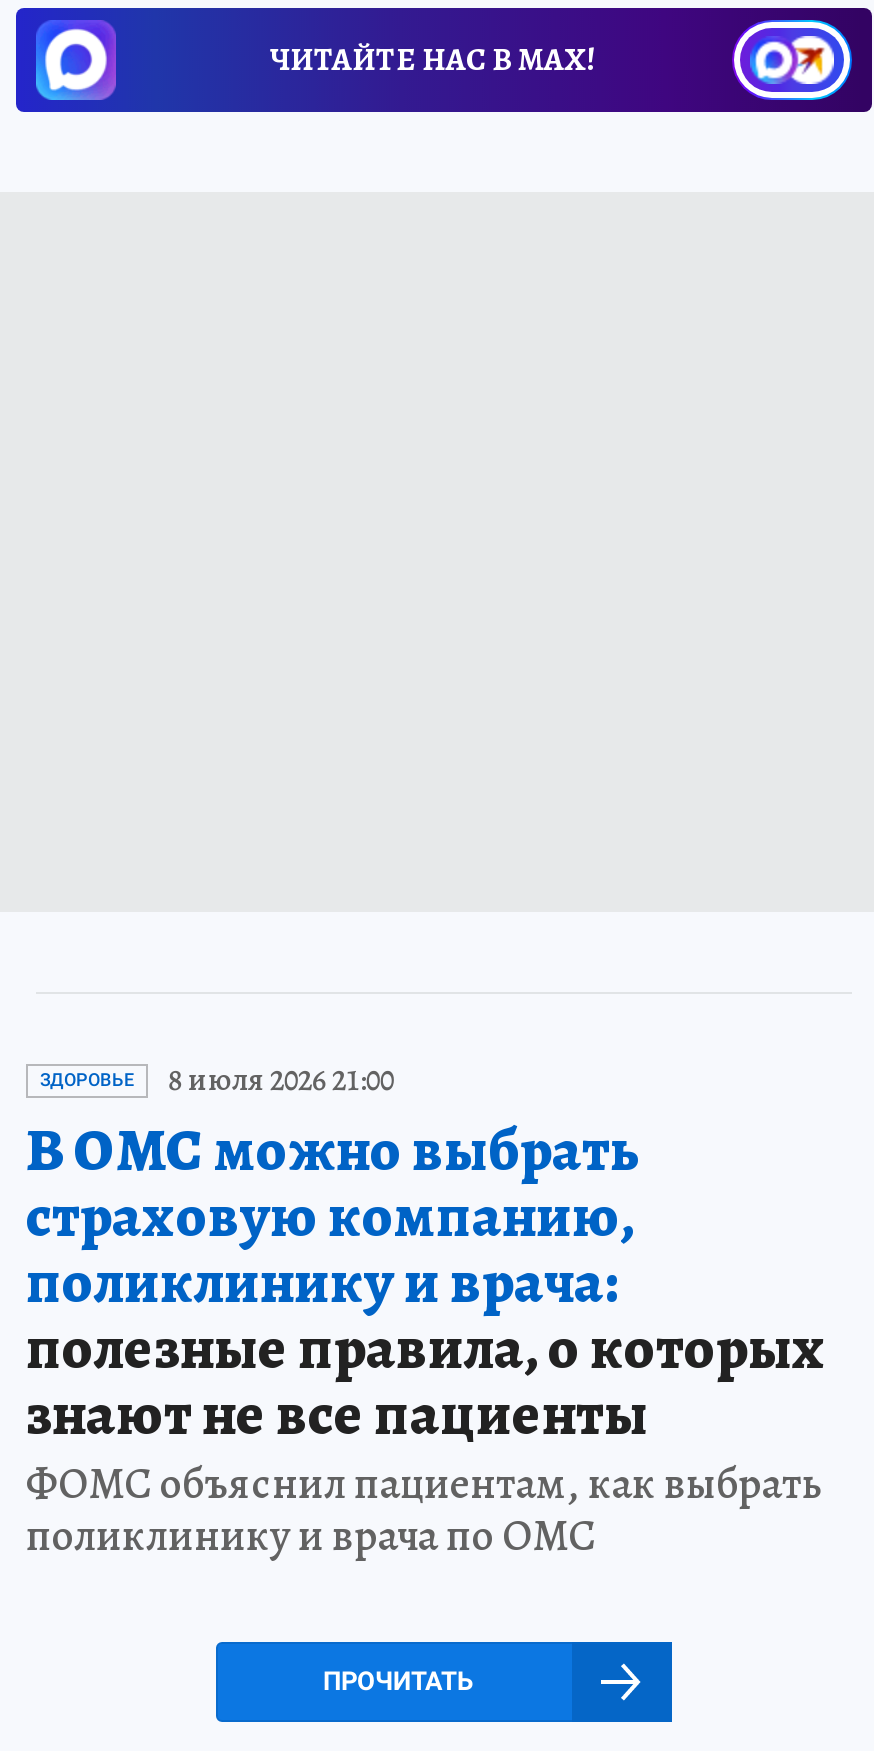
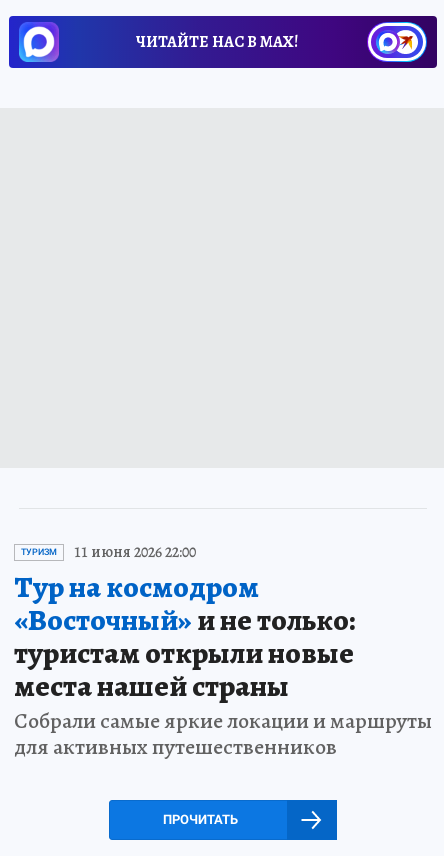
[26,1058,826,1566] ЗДОРОВЬЕ | 8 июля 2026 21:00 | В ОМС можно выбрать | страховую компанию, | поликлинику и врача: | полезные правила, о которых | знают не все пациенты | ФОМС объяснил пациентам, как выбрать | поликлинику и врача по ОМС -> [14,541,432,762] ТУРИЗМ | 11 июня 2026 22:00 | Тур на космодром | «Восточный»и не только: | туристам открыли новые | места нашей страны | Собрали самые яркие локации и маршруты | для активных путешественников

